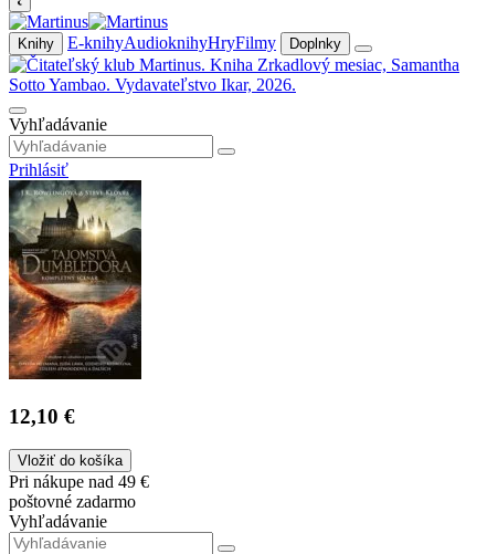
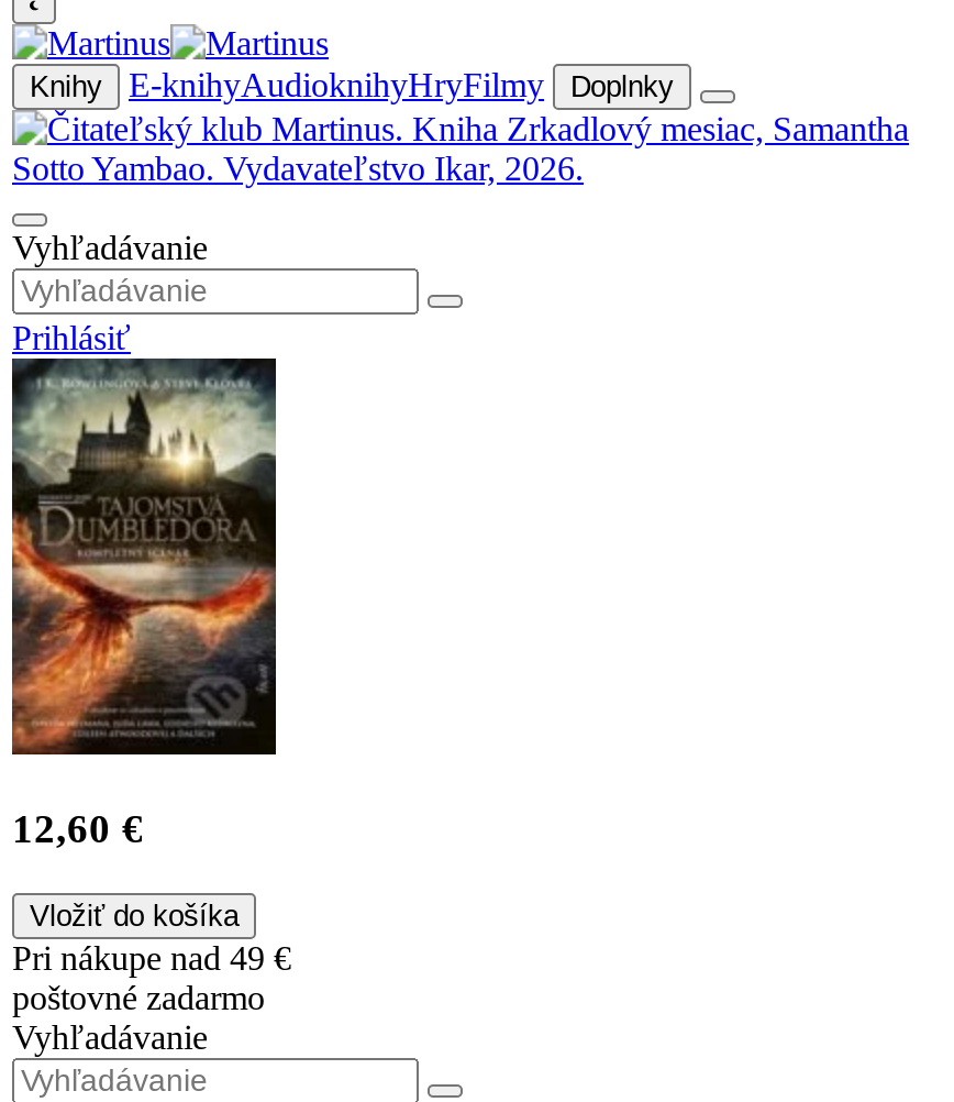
[9,404,75,428] 12,10 € -> [12,804,144,851] 12,60 €

